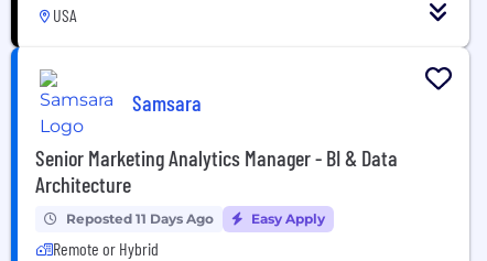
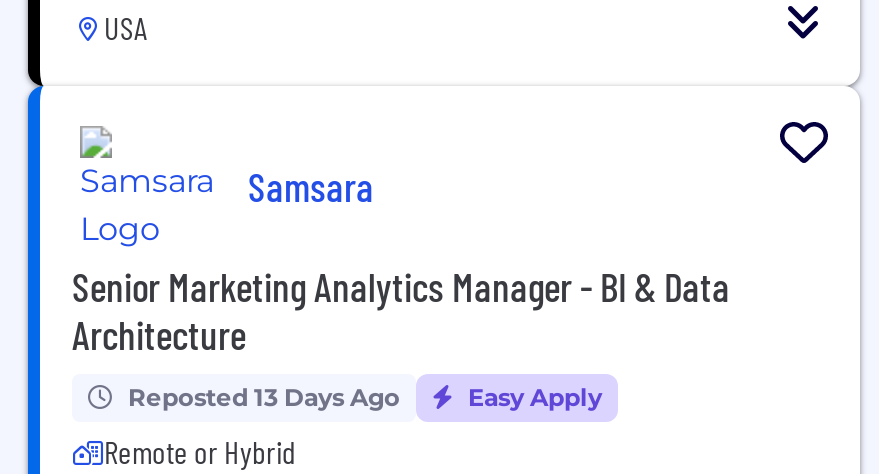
[66,210,214,227] Reposted 11 Days Ago -> [128,381,400,411] Reposted 13 Days Ago

